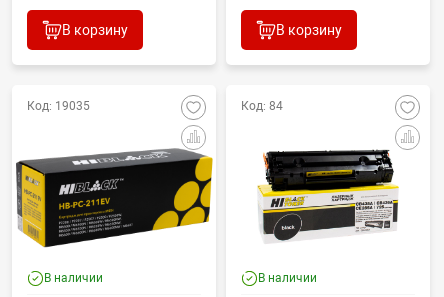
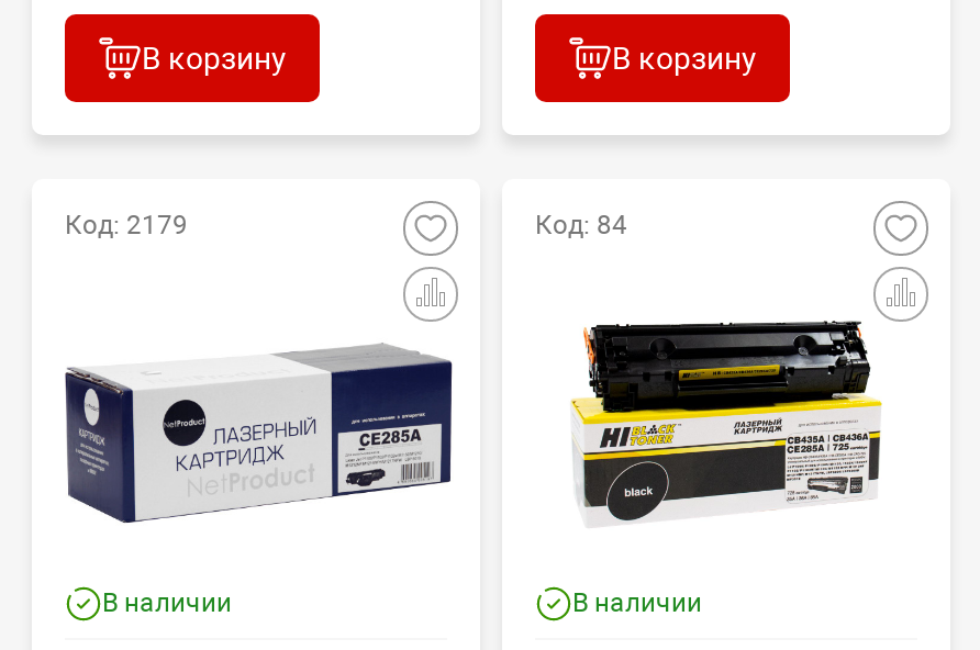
[27,99,90,113] Код: 19035 -> [65,210,188,240] Код: 2179
[15,148,214,248] [image] -> [41,320,474,535] [image]

